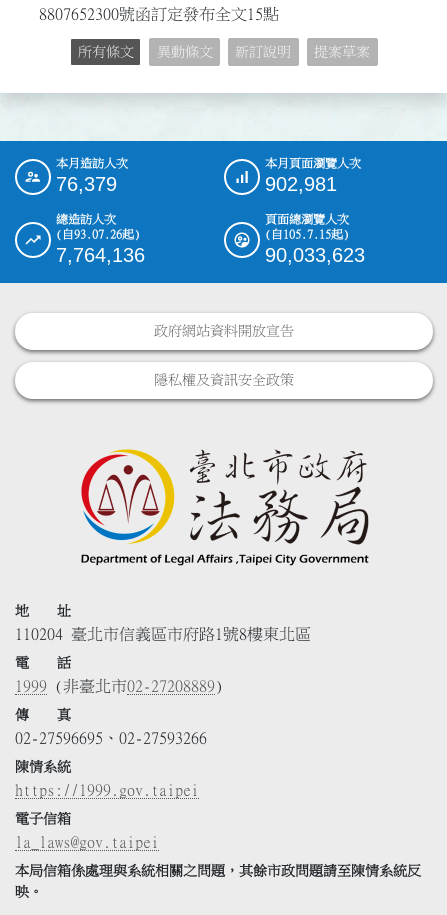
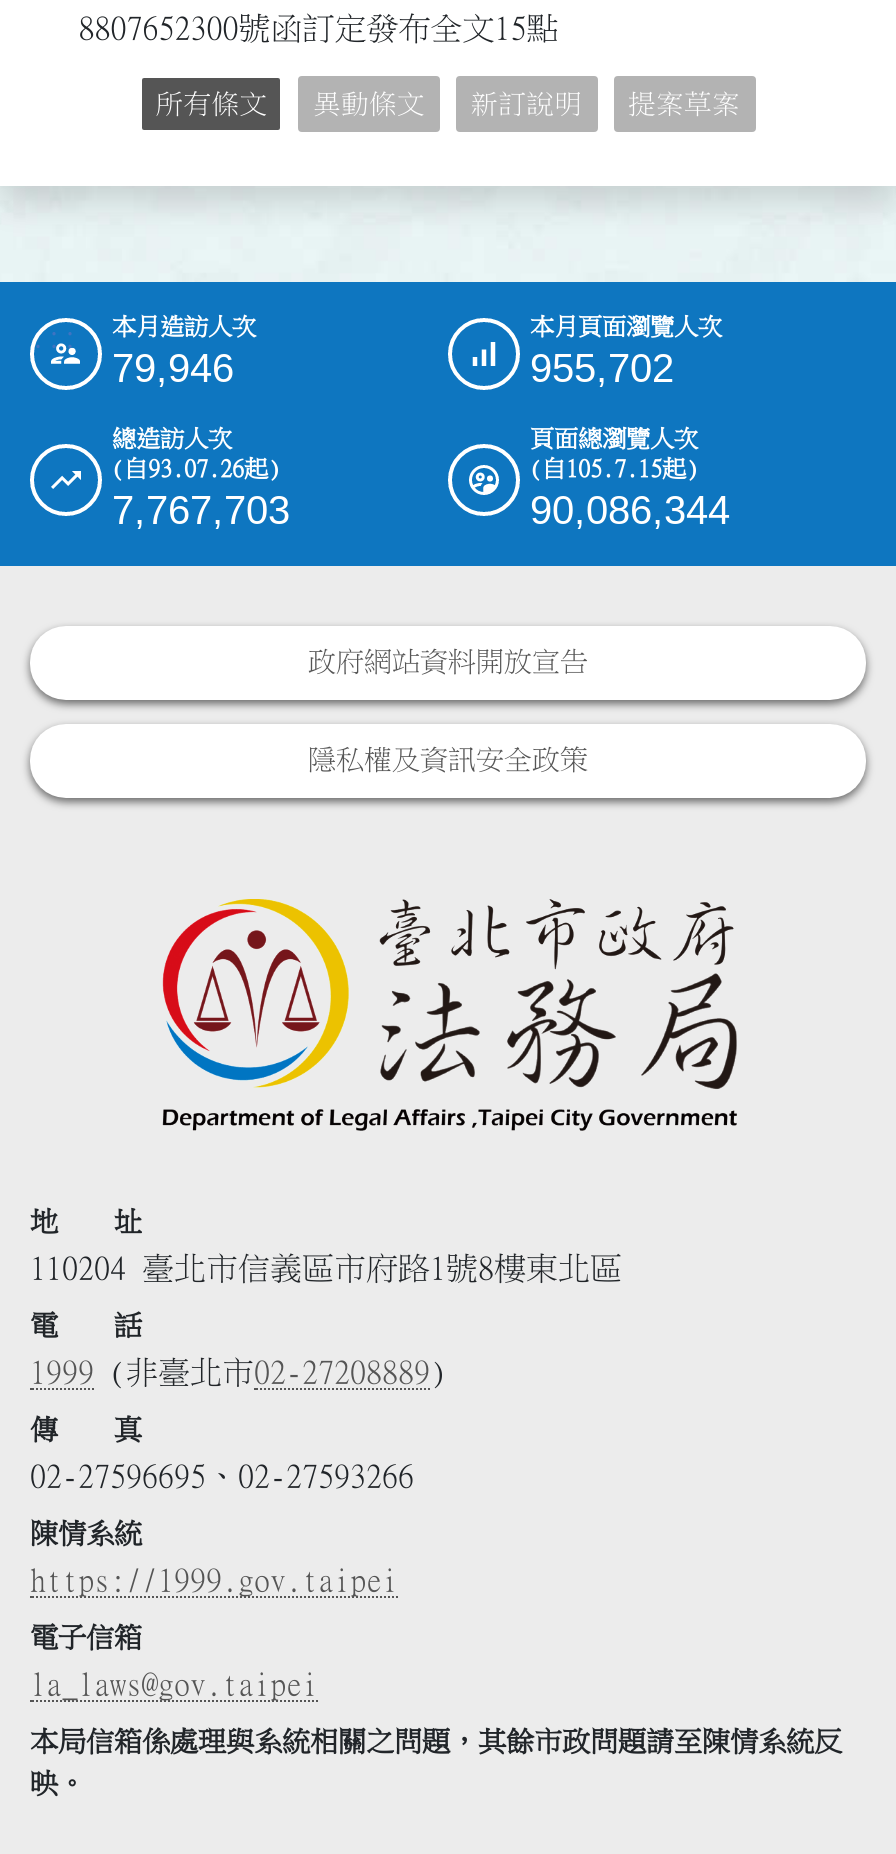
[56,173,117,195] 76,379 -> [112,347,234,391] 79,946
[265,173,337,195] 902,981 -> [530,347,674,391] 955,702
[56,244,145,266] 7,764,136 -> [112,489,290,533] 7,767,703
[265,244,365,266] 90,033,623 -> [530,489,730,533] 90,086,344

